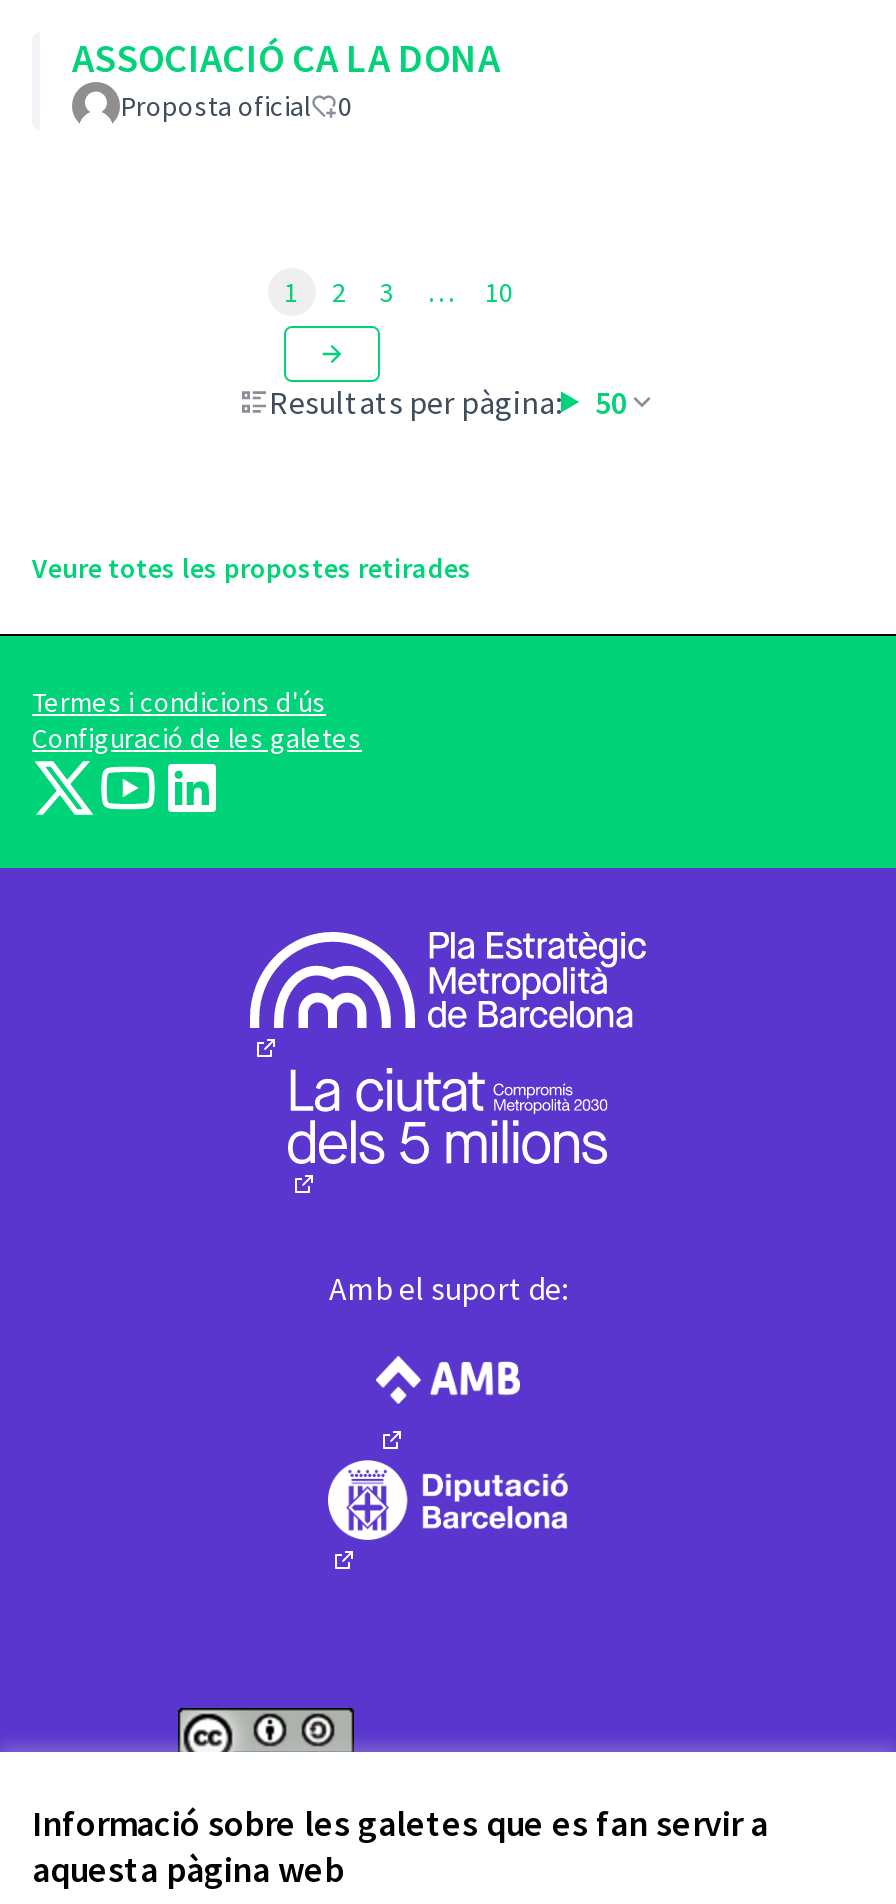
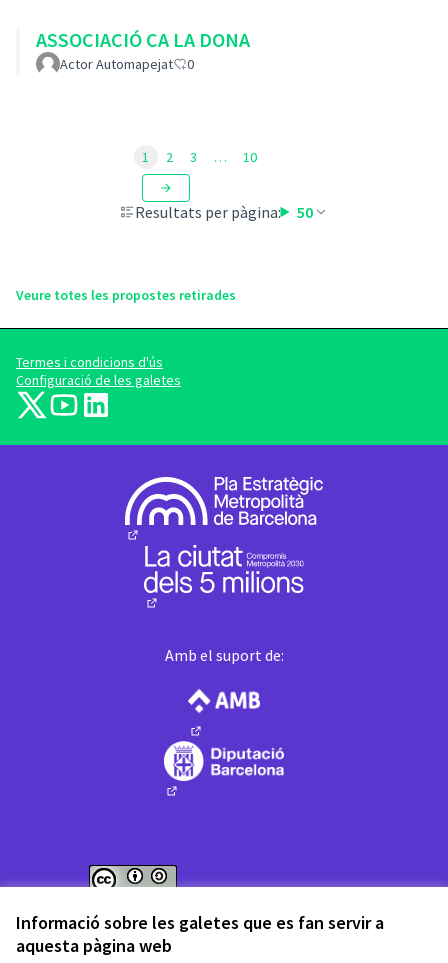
[120,88,310,124] Proposta oficial -> [60,55,173,73] Actor Automapejat

